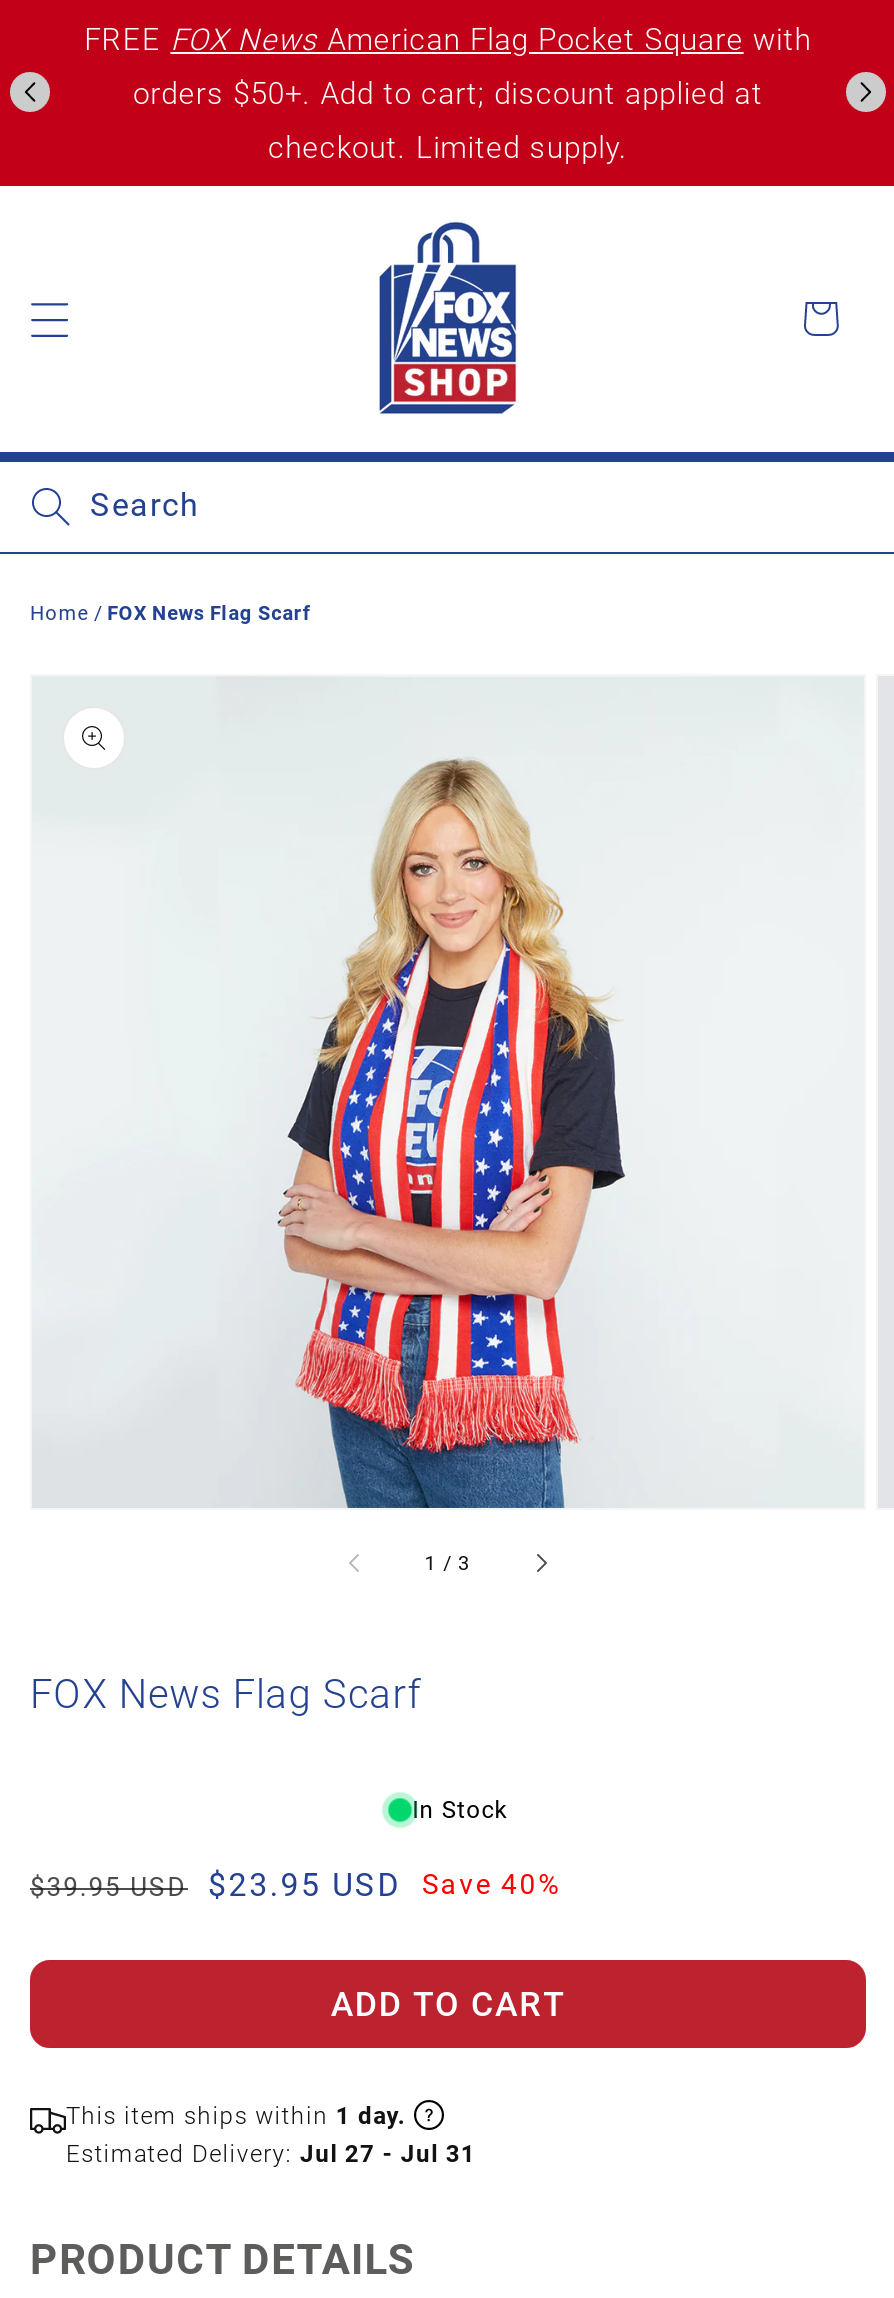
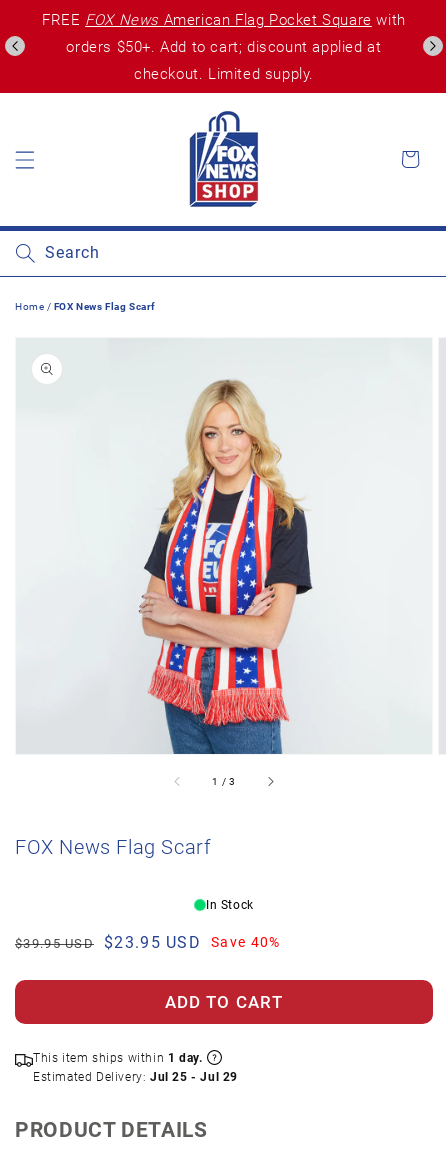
[66,2139,476,2167] Estimated Delivery: Jul 27 - Jul 31 -> [33,1070,238,1084] Estimated Delivery: Jul 25 - Jul 29

